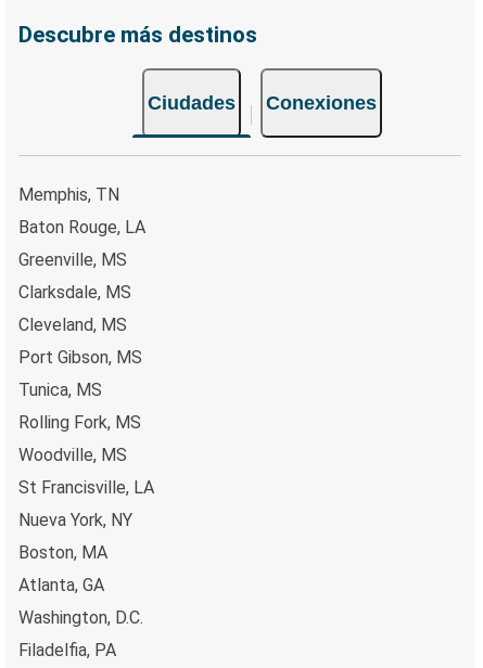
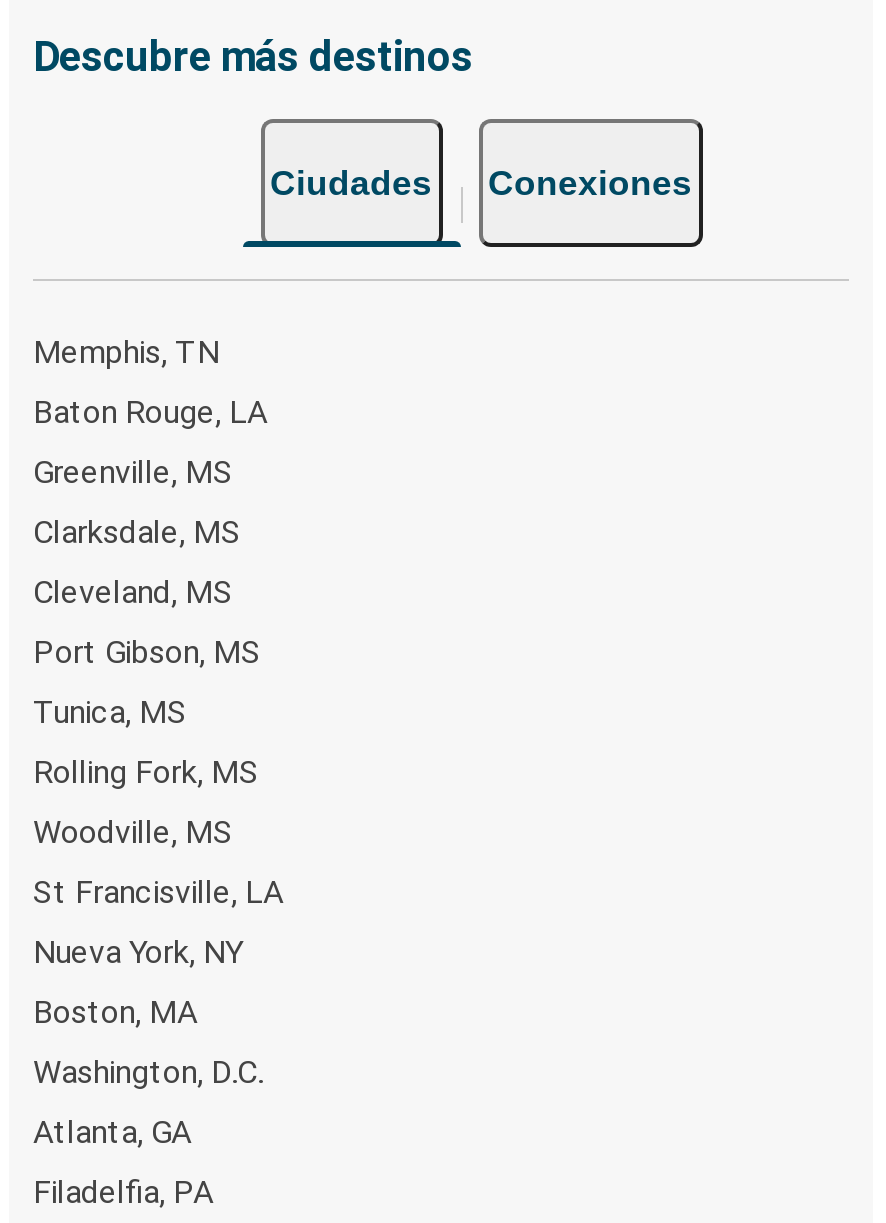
moved [18,575,104,595] -> [33,1113,191,1151]: Atlanta, GA
moved [18,607,143,628] -> [33,1053,263,1091]: Washington, D.C.

